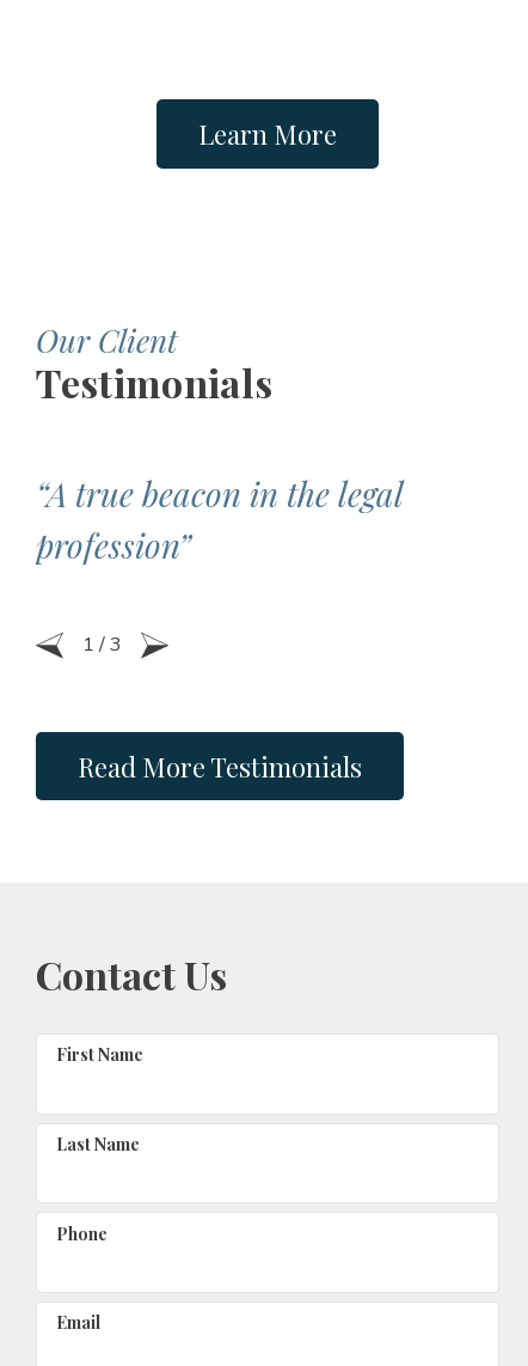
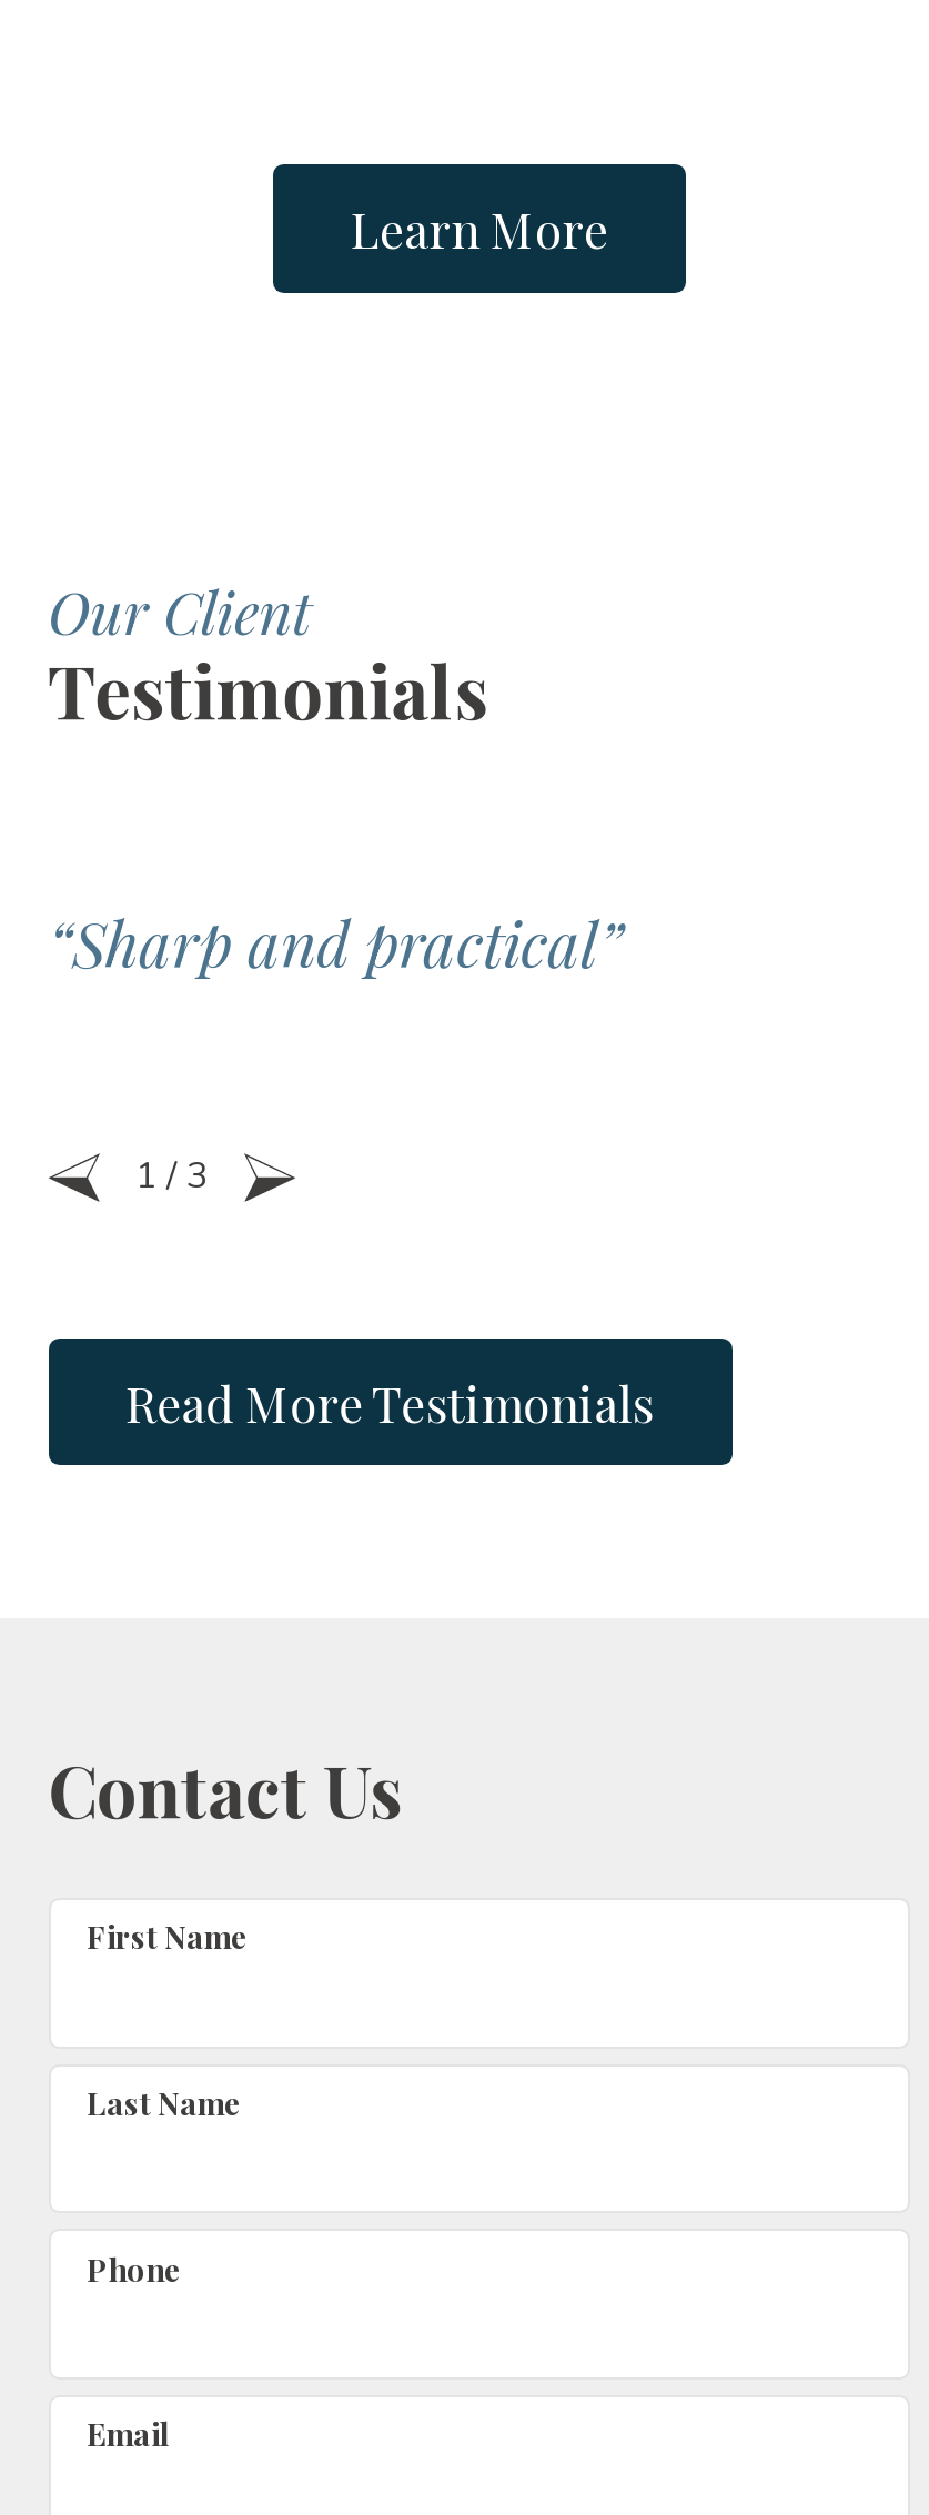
[35,471,402,567] “A true beacon in the legal | profession” -> [48,902,623,984] “Sharp and practical”

